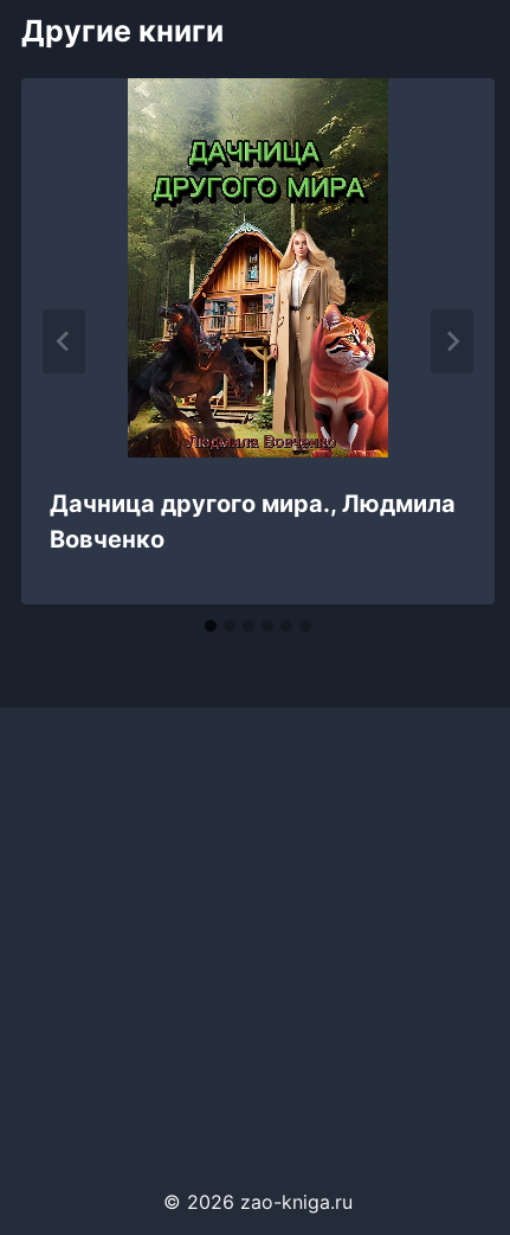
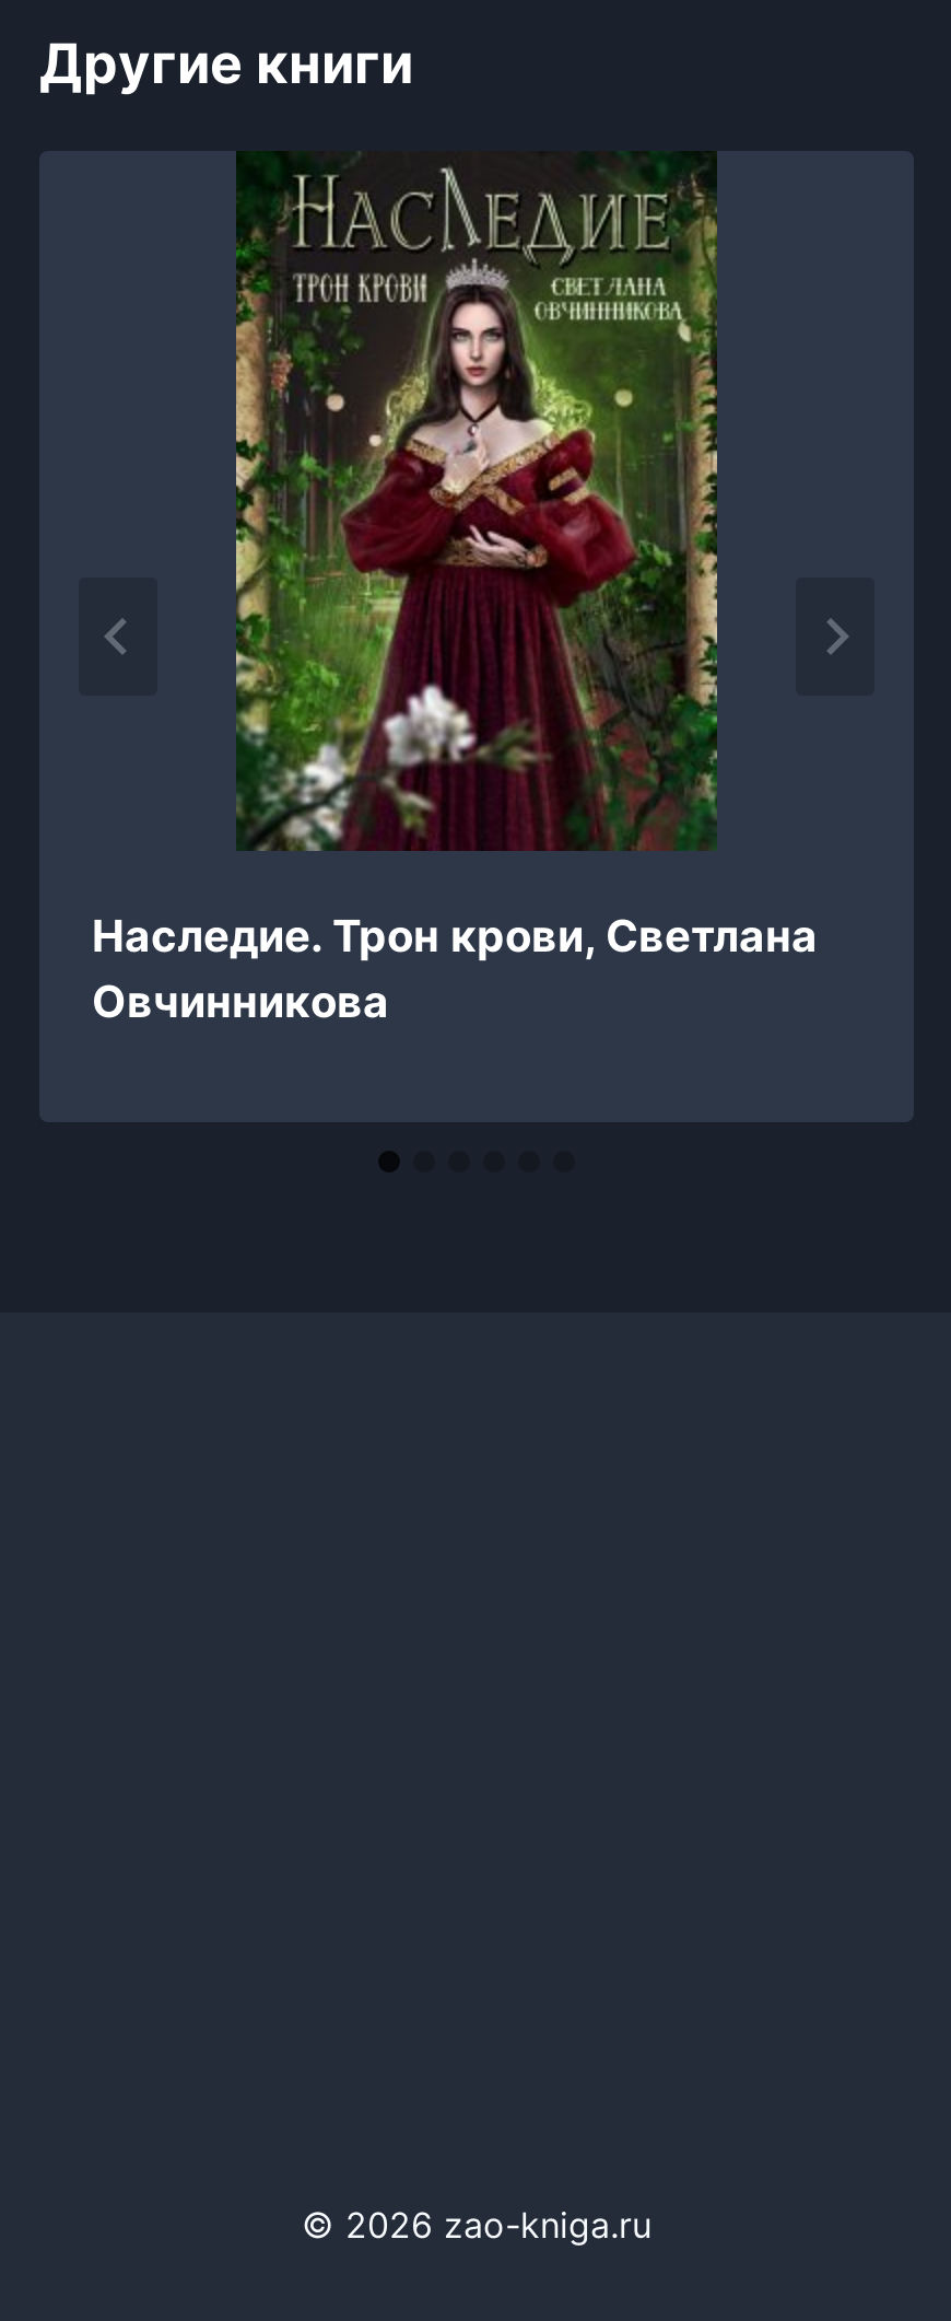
[50,77,456,553] [image] | Дачница другого мира., Людмила | Вовченко -> [92,151,818,1027] [image] | Наследие. Трон крови, Светлана | Овчинникова

